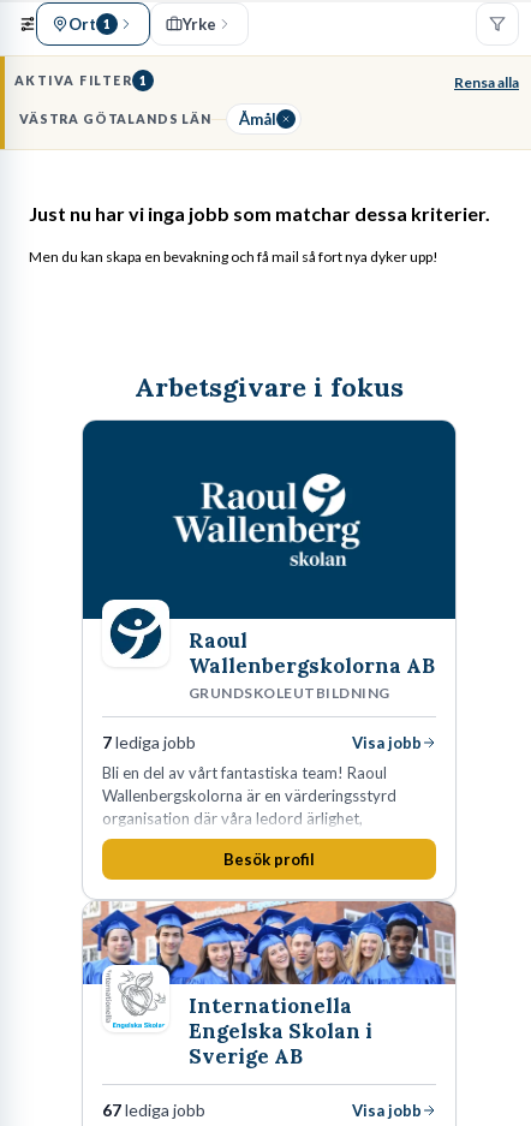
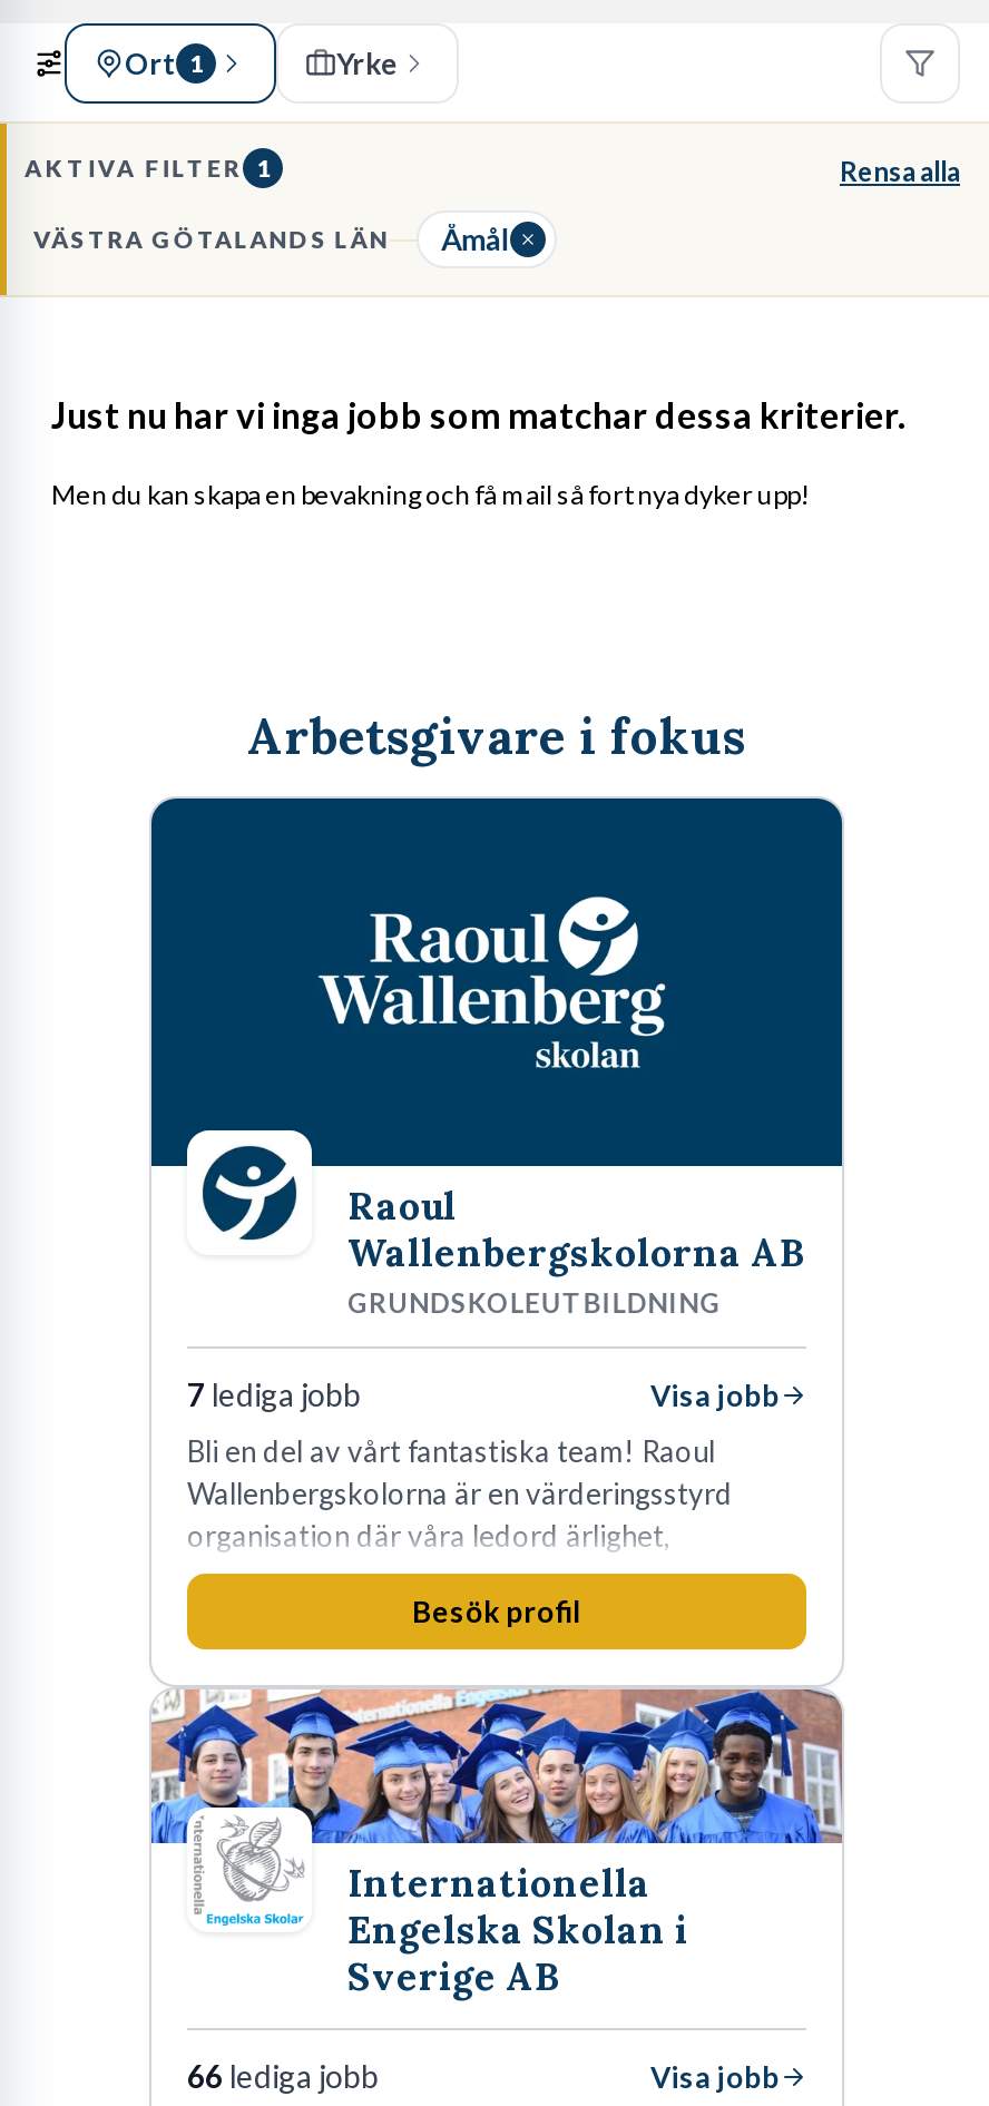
[102,1100,205,1120] 67 lediga jobb -> [187,2057,379,2095] 66 lediga jobb

